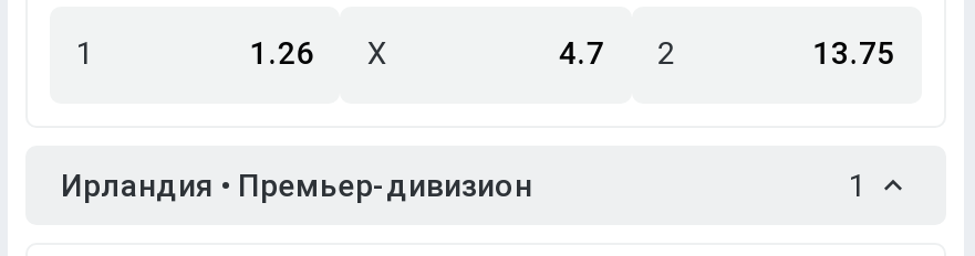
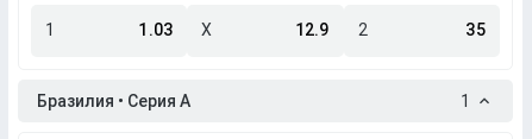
[250,35,388,71] 1.26 X -> [138,20,213,39] 1.03 X
[559,35,676,71] 4.7 2 -> [295,20,368,39] 12.9 2
[813,35,895,71] 13.75 -> [466,20,486,39] 35
[61,168,532,203] Ирландия • Премьер-дивизион -> [37,91,190,110] Бразилия • Серия A

